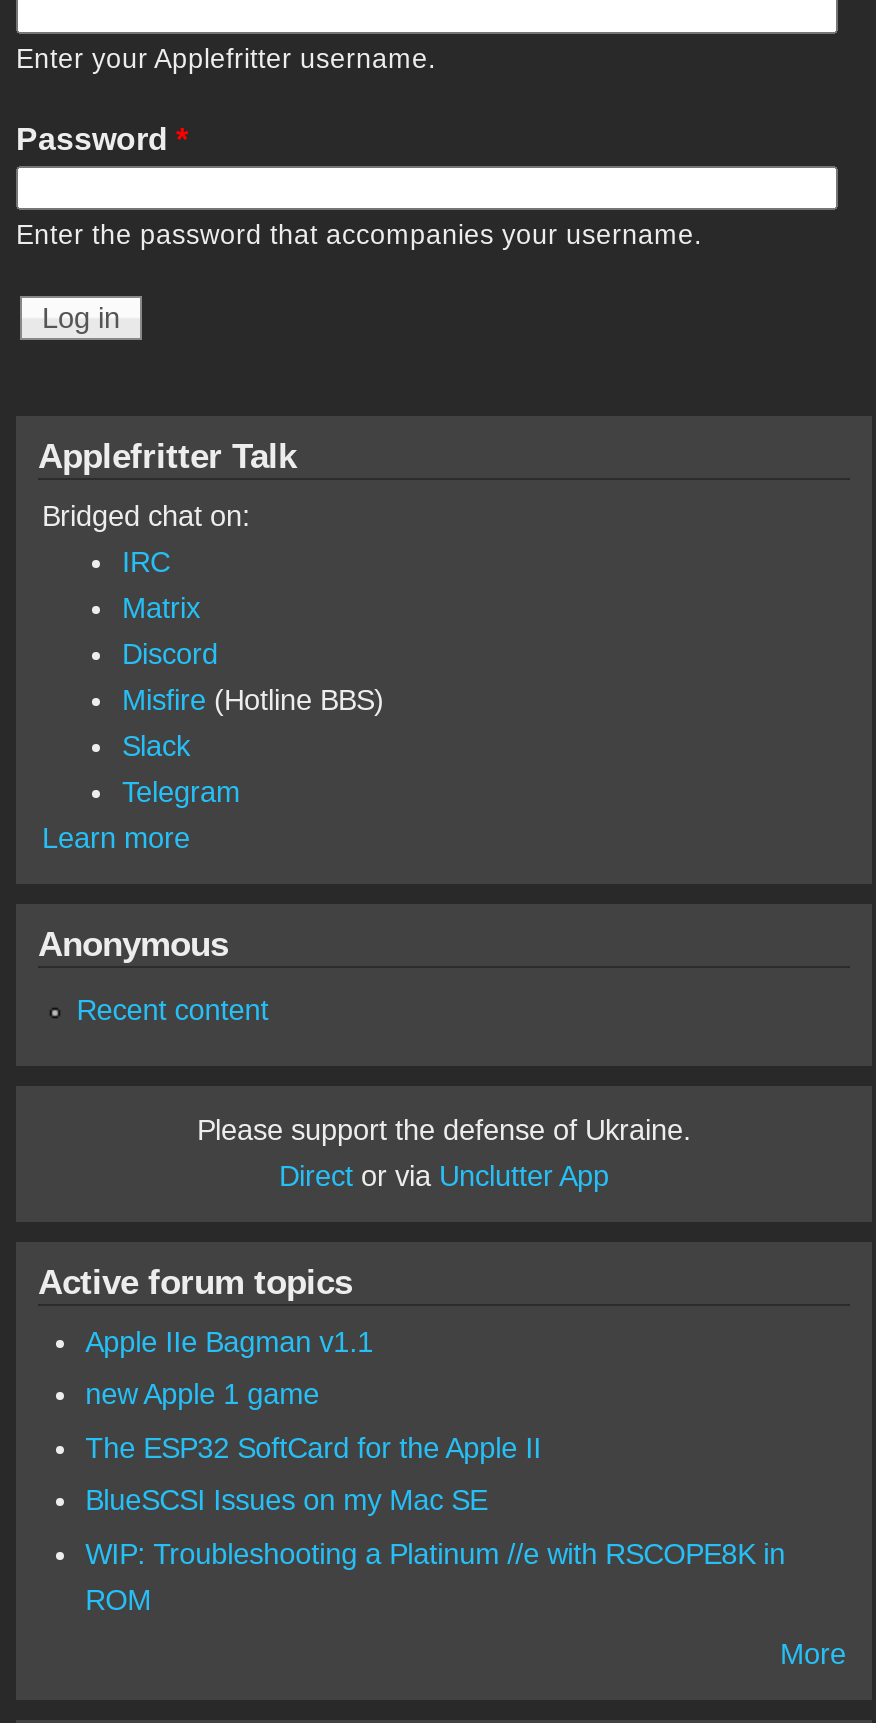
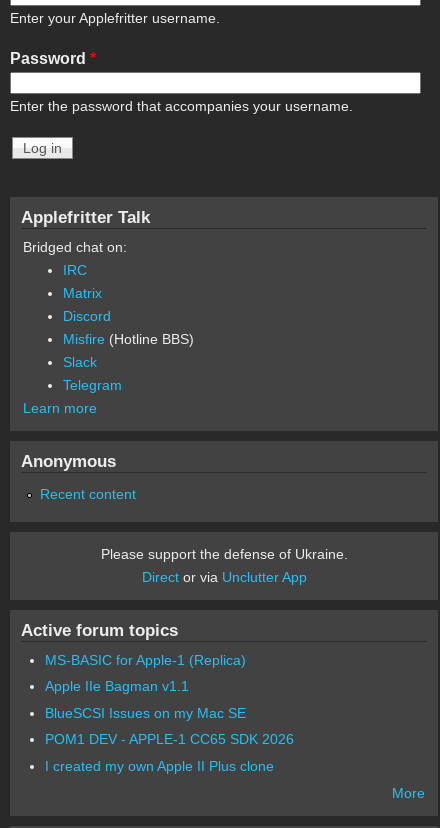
none -> [45,651,246,667] MS-BASIC for Apple-1 (Replica)
moved [85,1325,373,1357] -> [45,678,189,694]: Apple IIe Bagman v1.1
[85,1378,541,1463] new Apple 1 game | The ESP32 SoftCard for the Apple II -> none
[85,1538,785,1616] WIP: Troubleshooting a Platinum //e with RSCOPE8K in | ROM -> [45,731,294,774] POM1 DEV - APPLE-1 CC65 SDK 2026 | I created my own Apple II Plus clone

